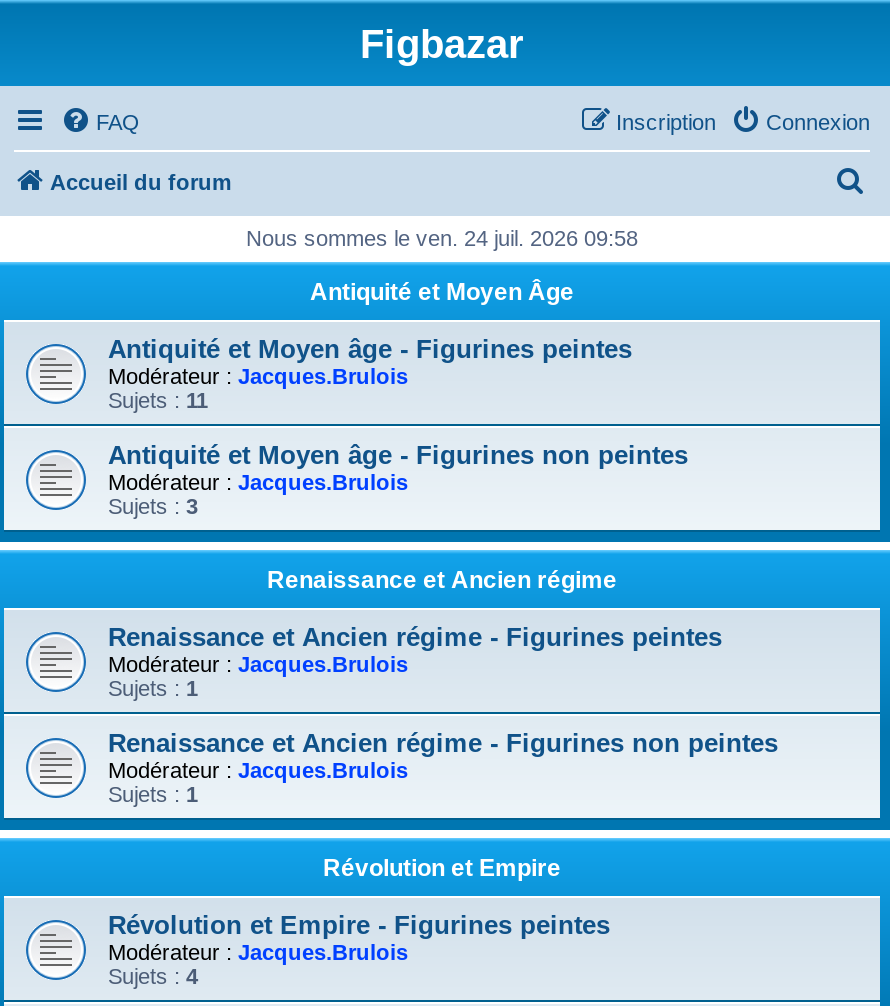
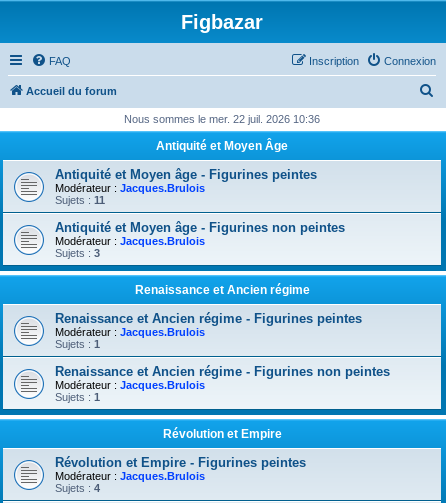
[246,226,638,250] Nous sommes le ven. 24 juil. 2026 09:58 -> [124,113,320,125] Nous sommes le mer. 22 juil. 2026 10:36

